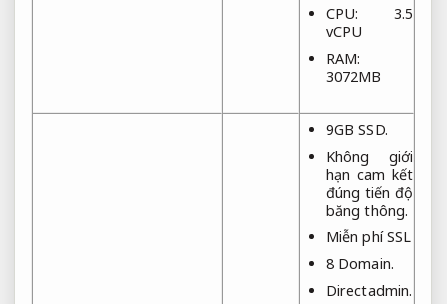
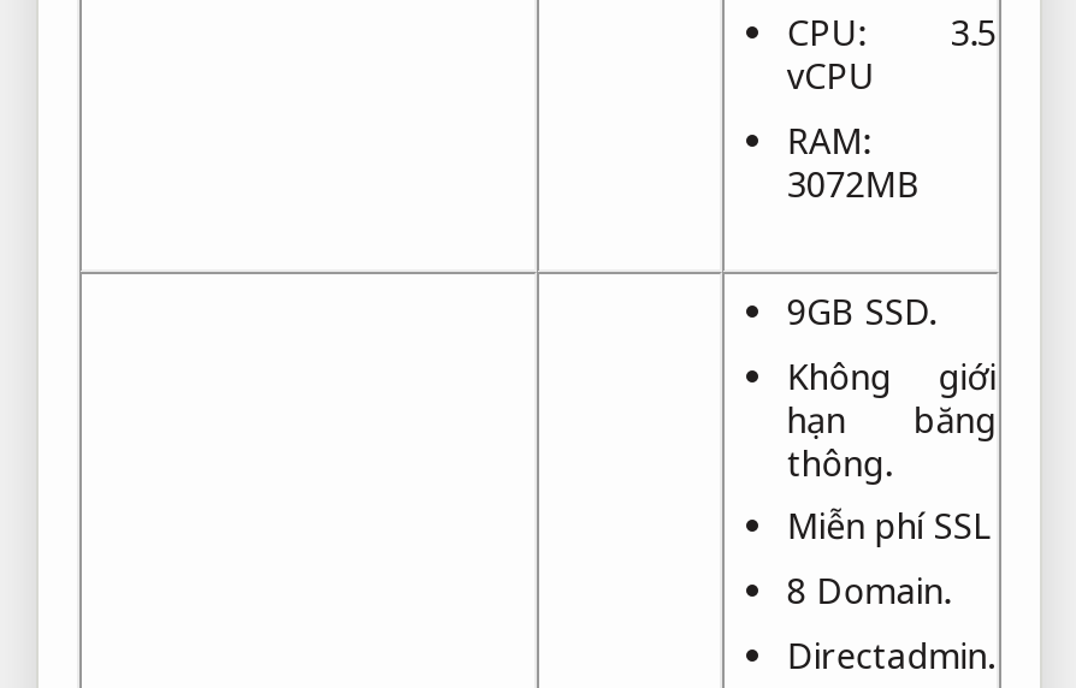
[326,165,413,220] hạn cam kết | đúng tiến độ | băng thông. -> [787,396,997,485] hạn băng | thông.

